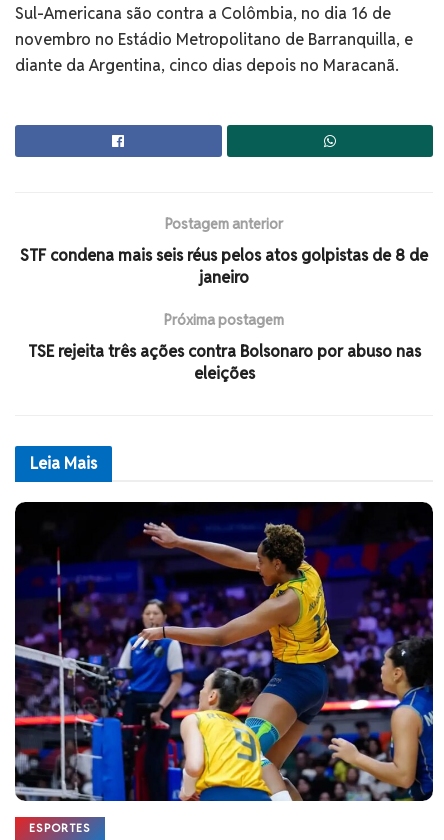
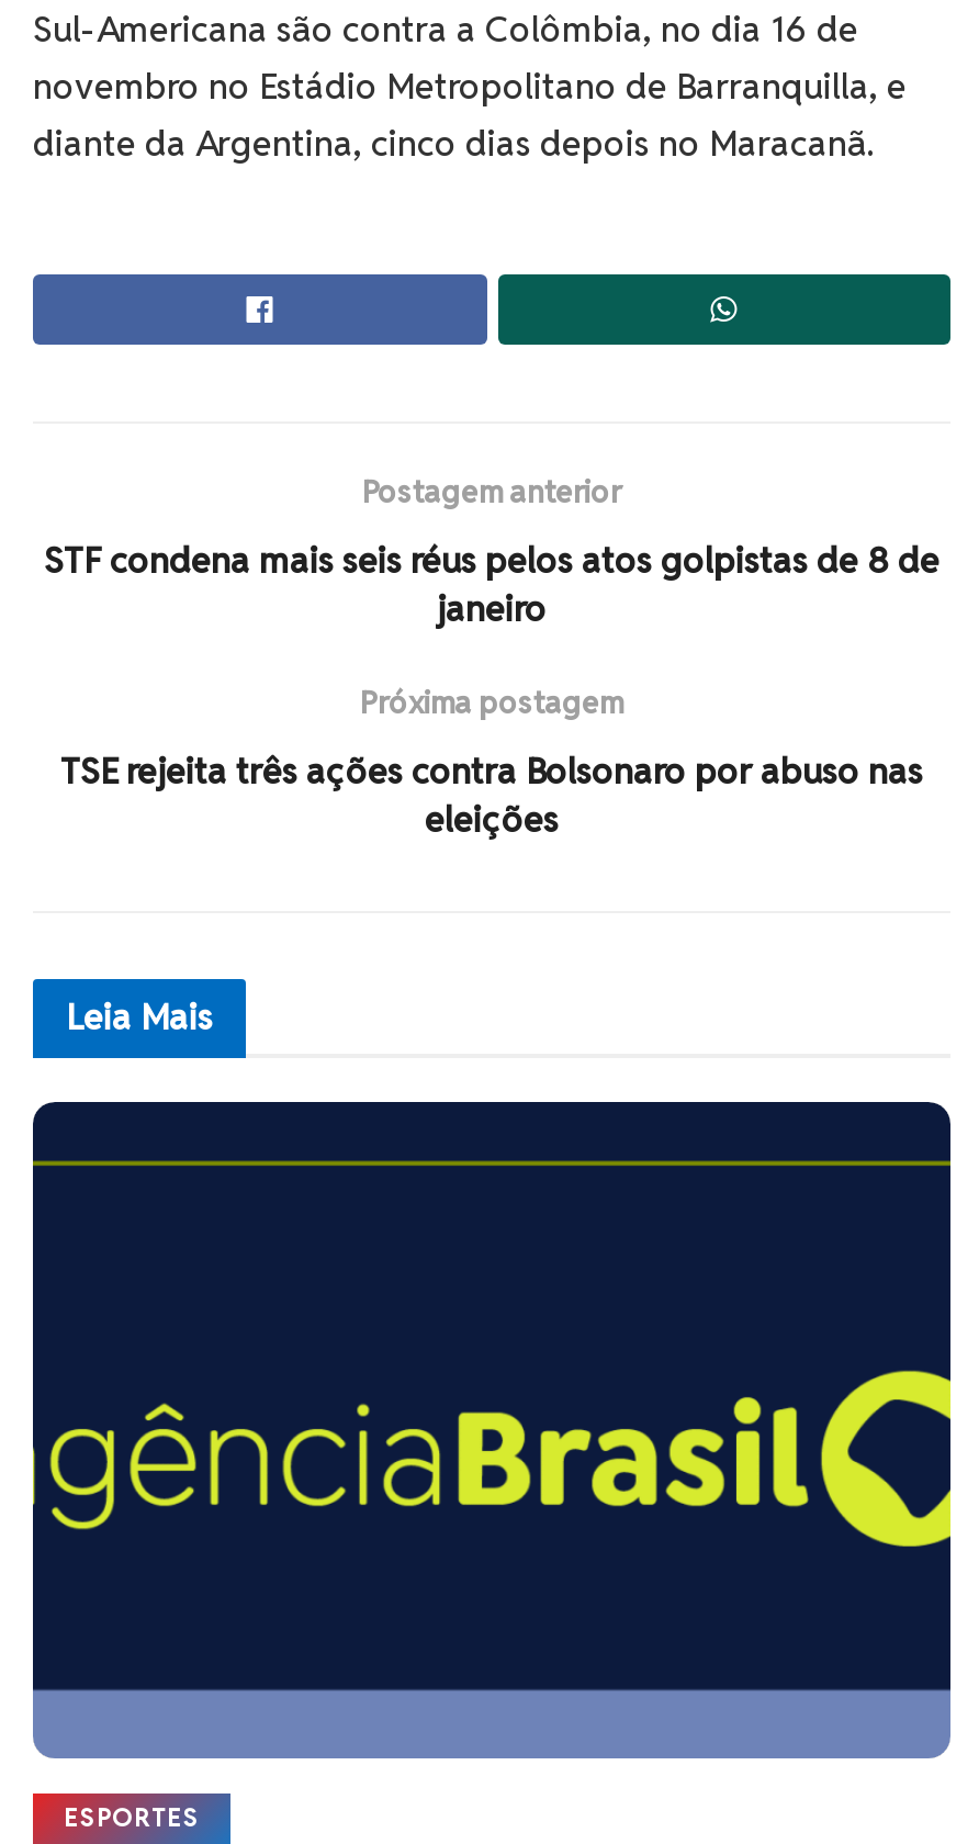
[14,502,434,802] [image] -> [31,1102,953,1761] [image]

